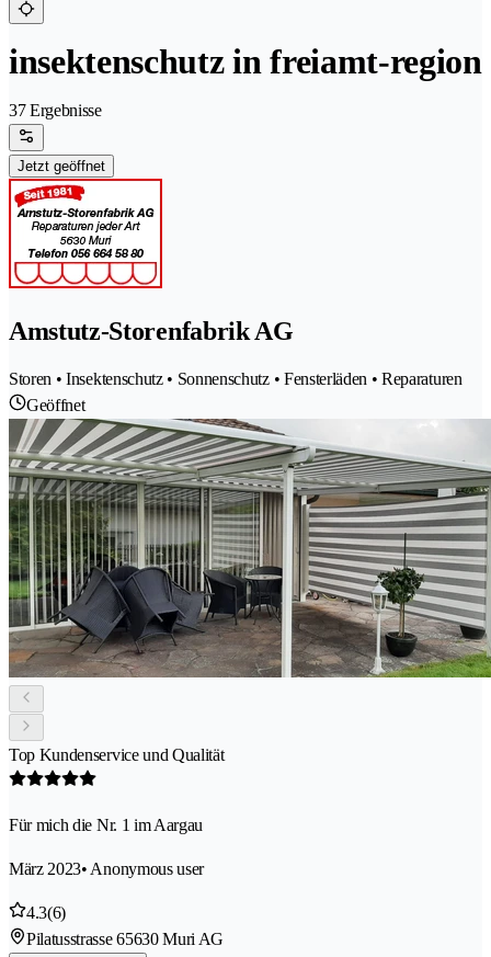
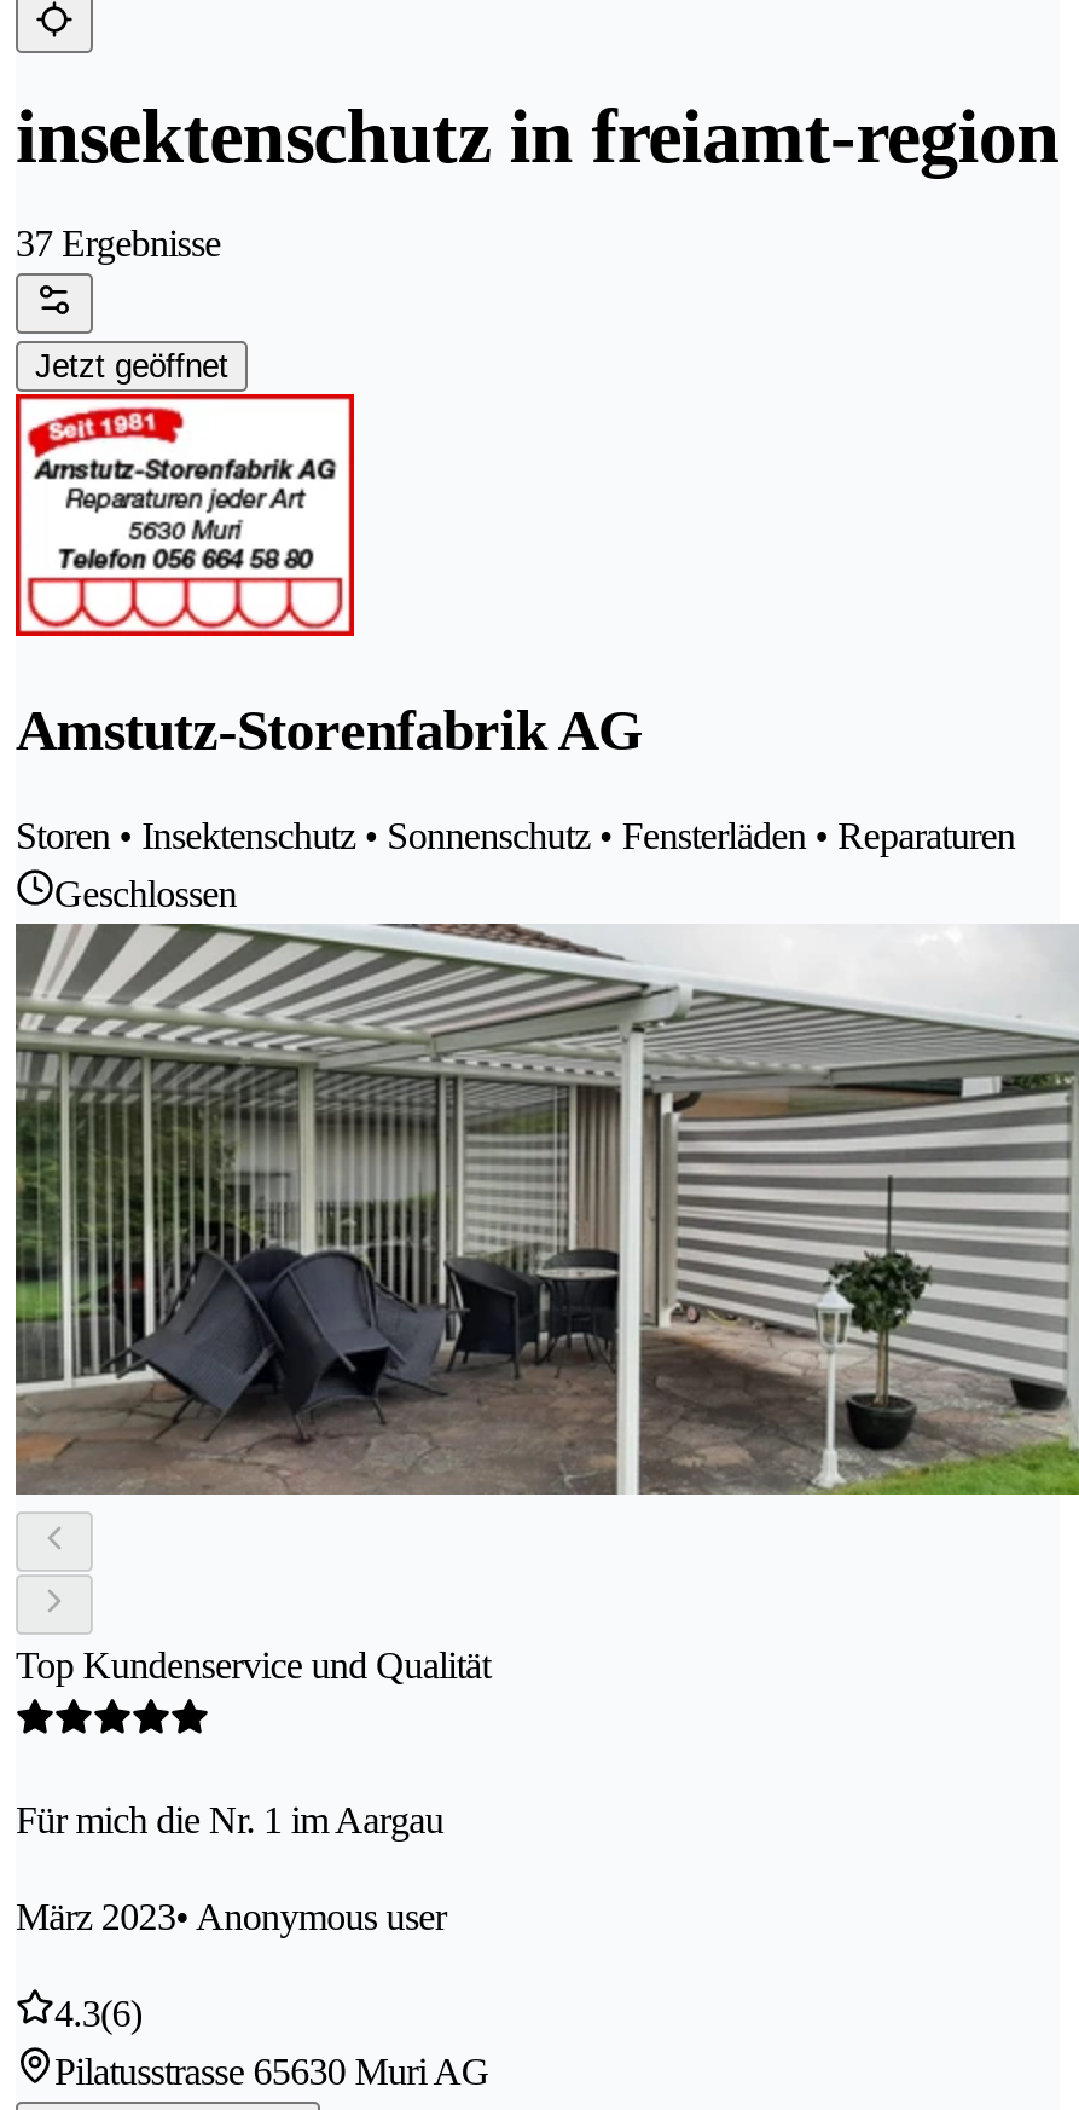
[26,396,85,415] Geöffnet -> [54,874,237,915] Geschlossen

